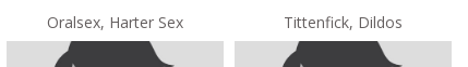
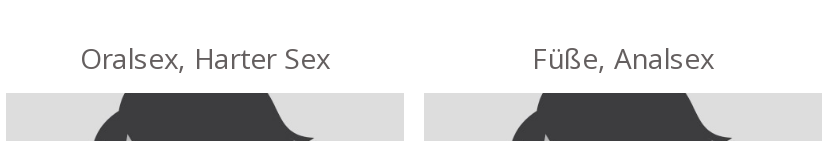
[284,12,403,33] Tittenfick, Dildos -> [532,39,714,77] Füße, Analsex

